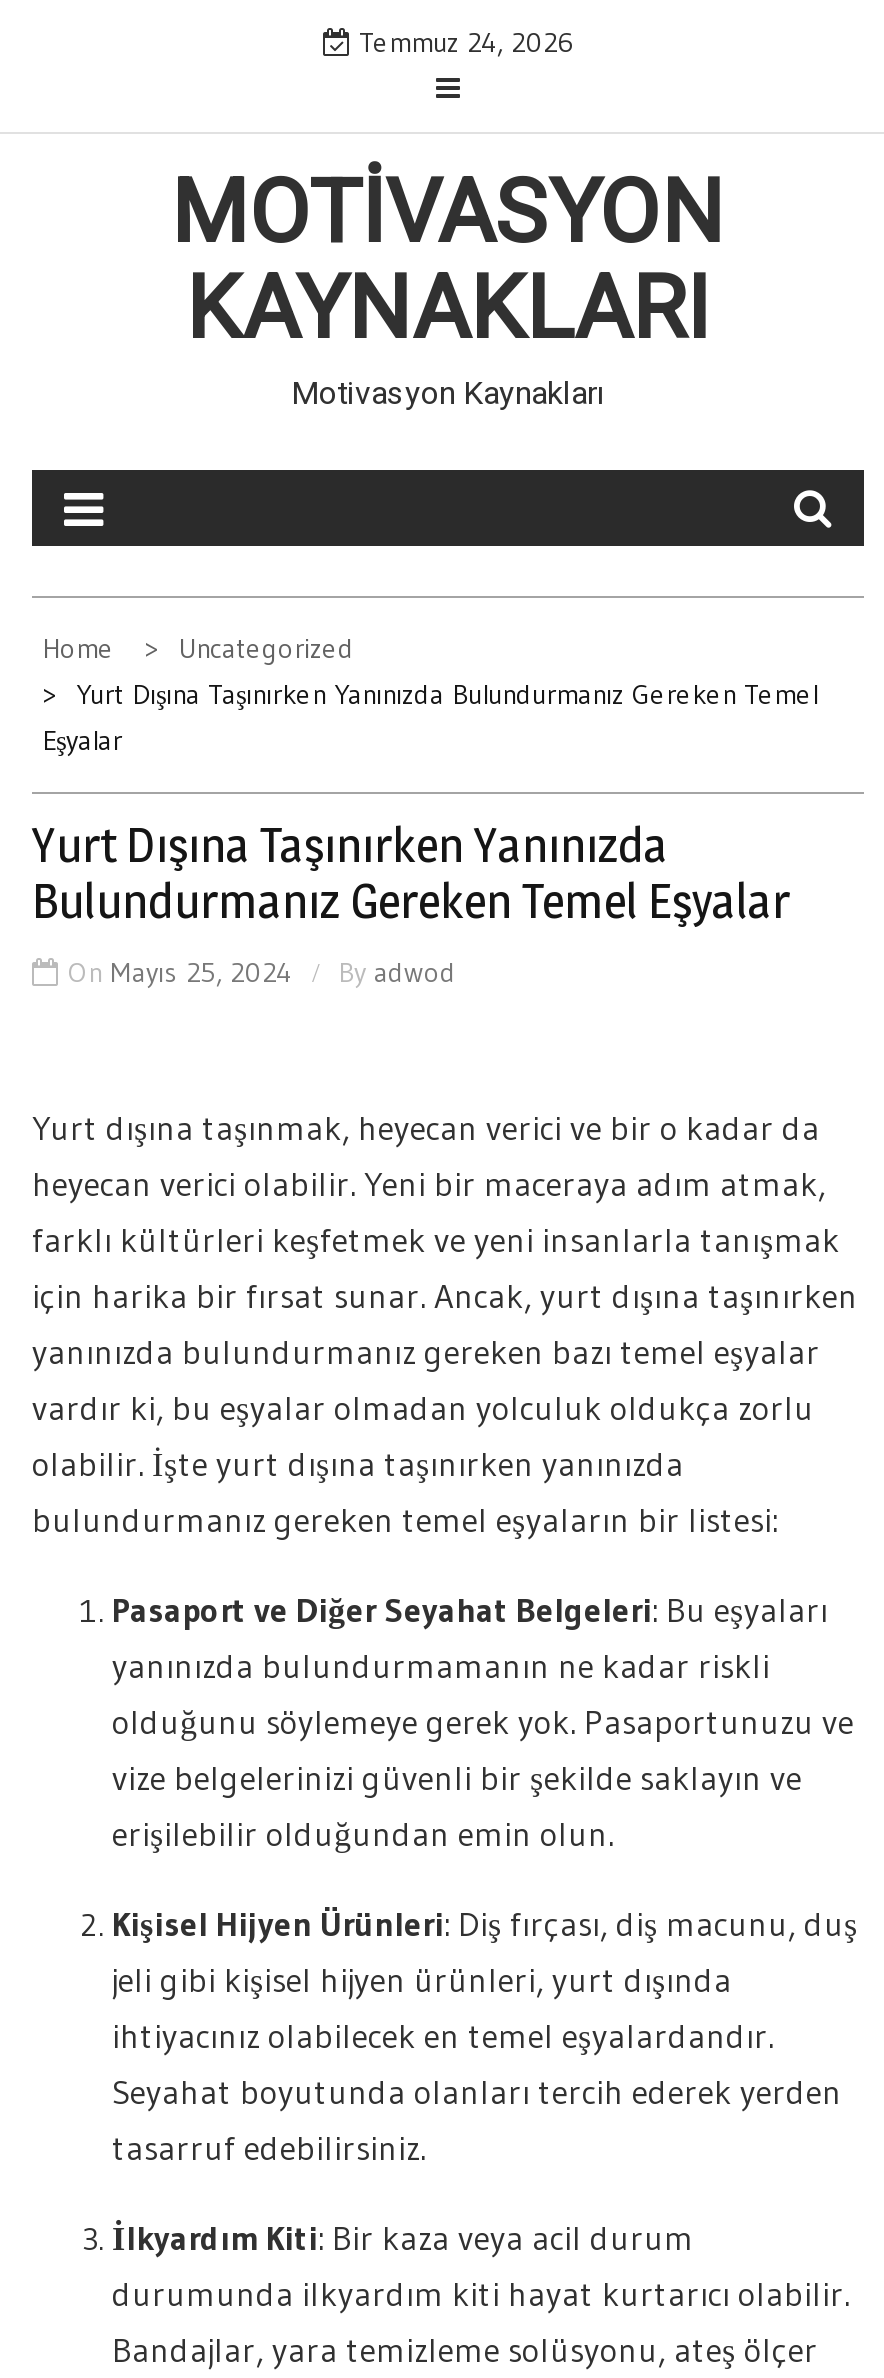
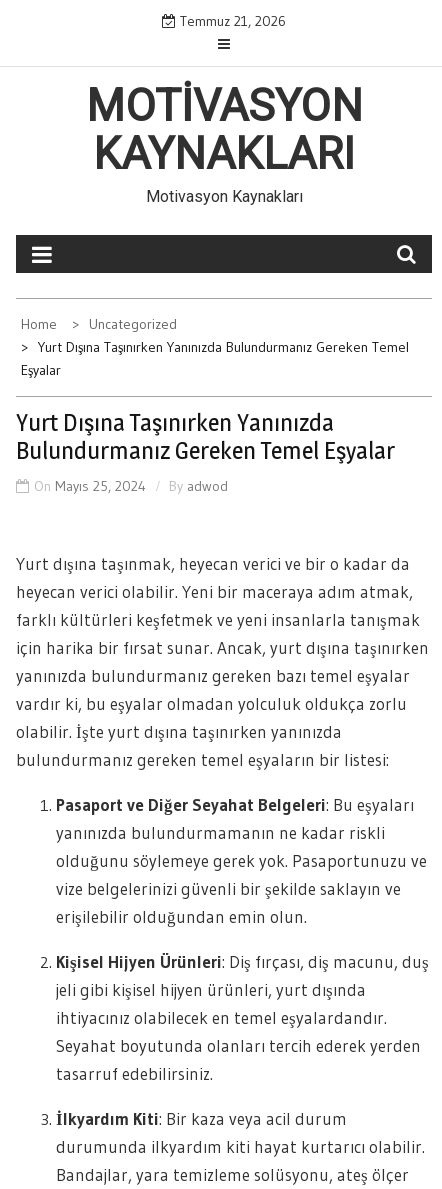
[351,24,573,60] Temmuz 24, 2026 -> [176,12,286,30] Temmuz 21, 2026

